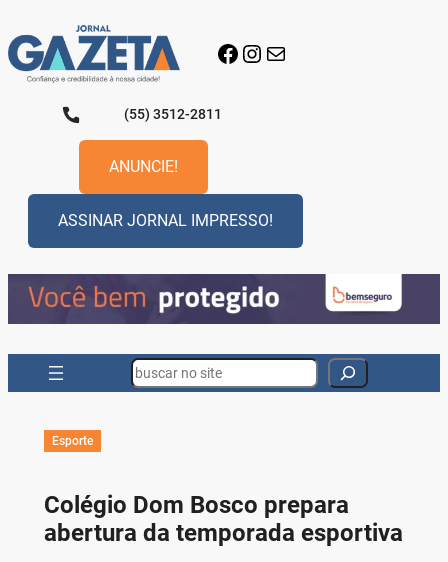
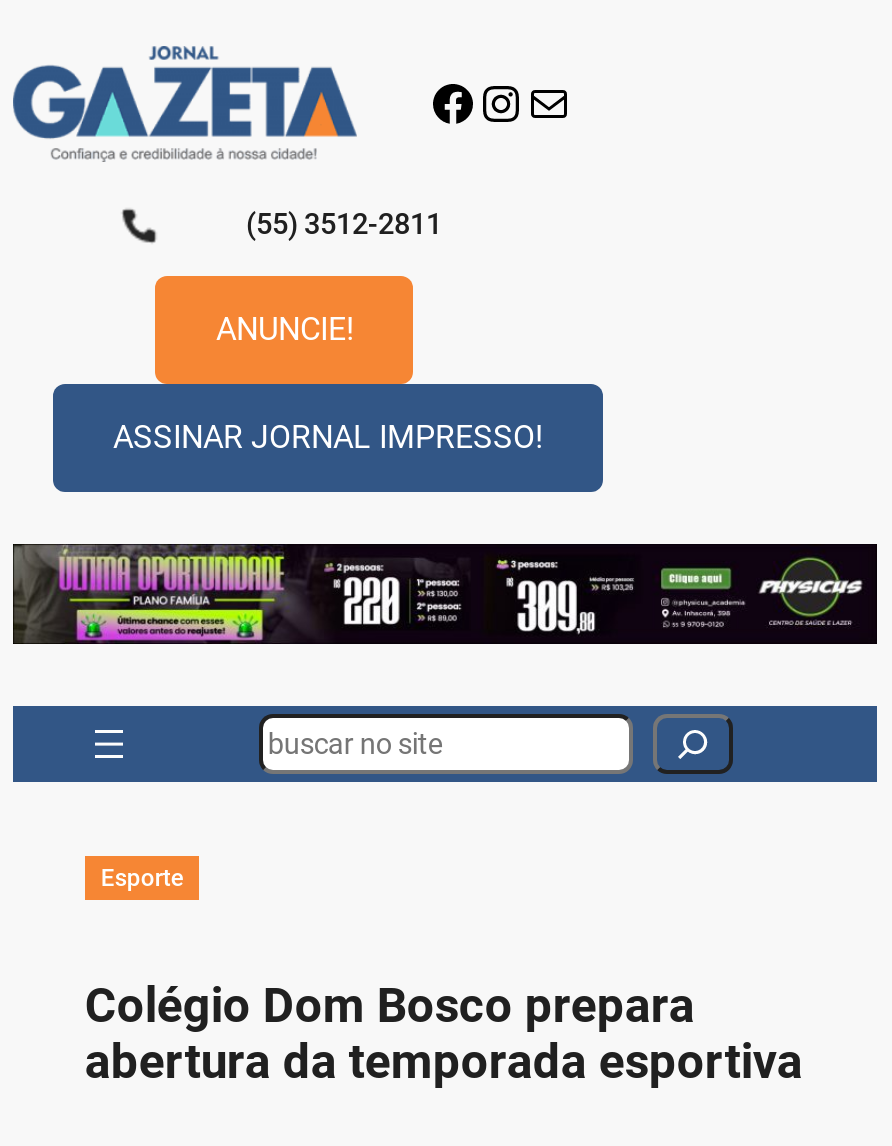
[7,273,441,325] [image] -> [13,542,875,644] [image]

